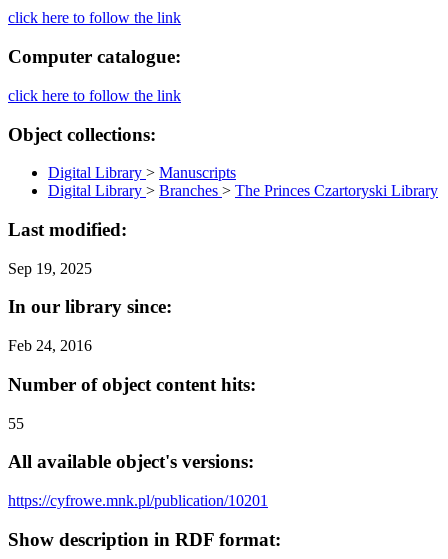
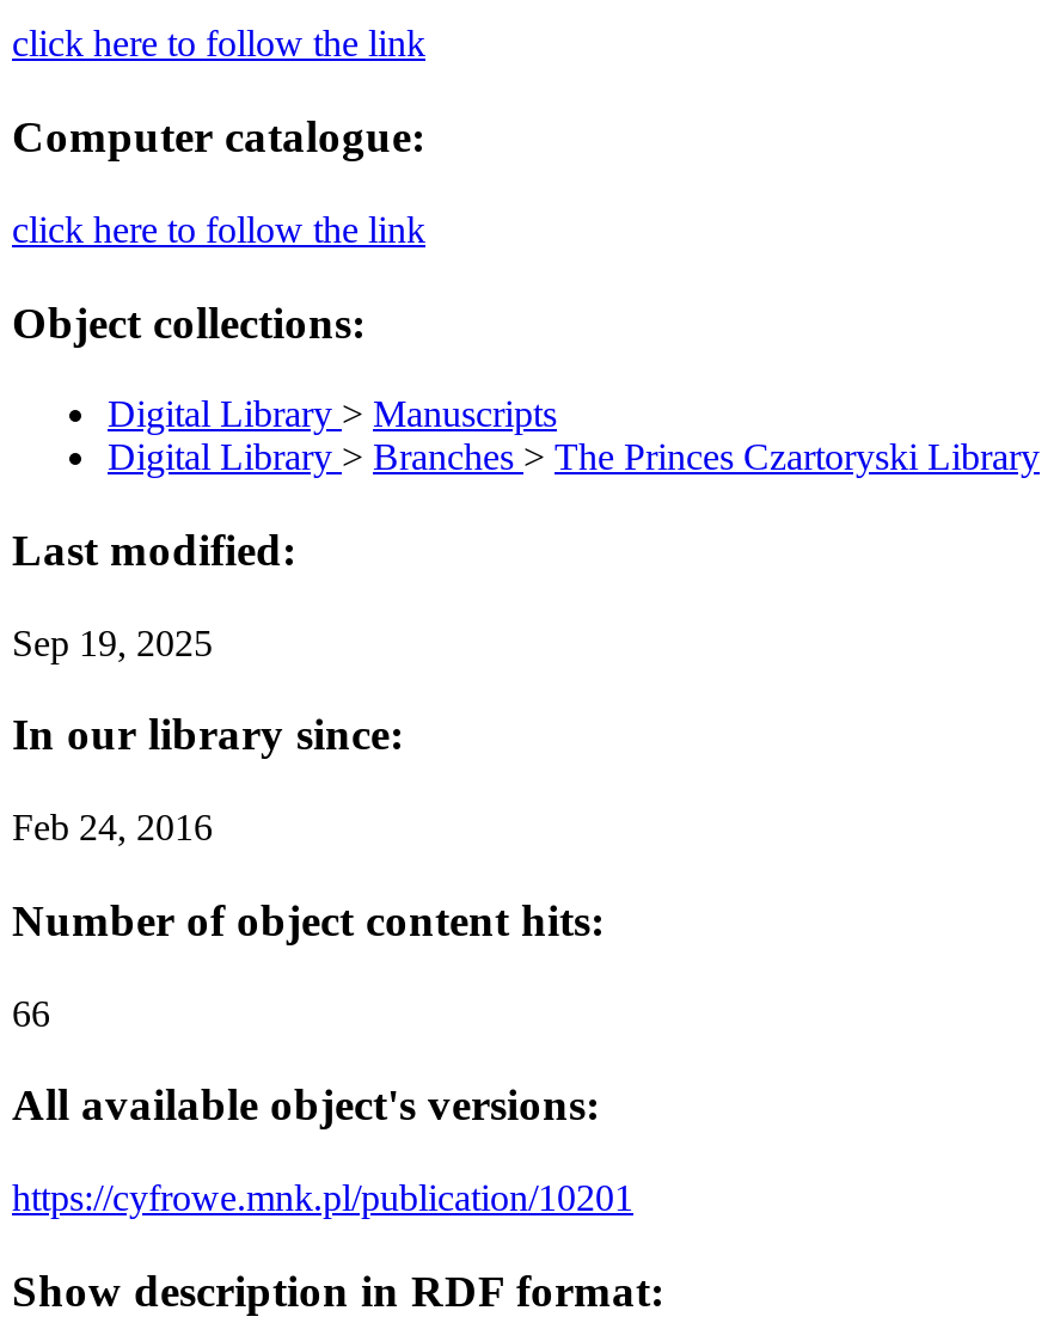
[8,414,24,431] 55 -> [12,992,50,1033] 66

